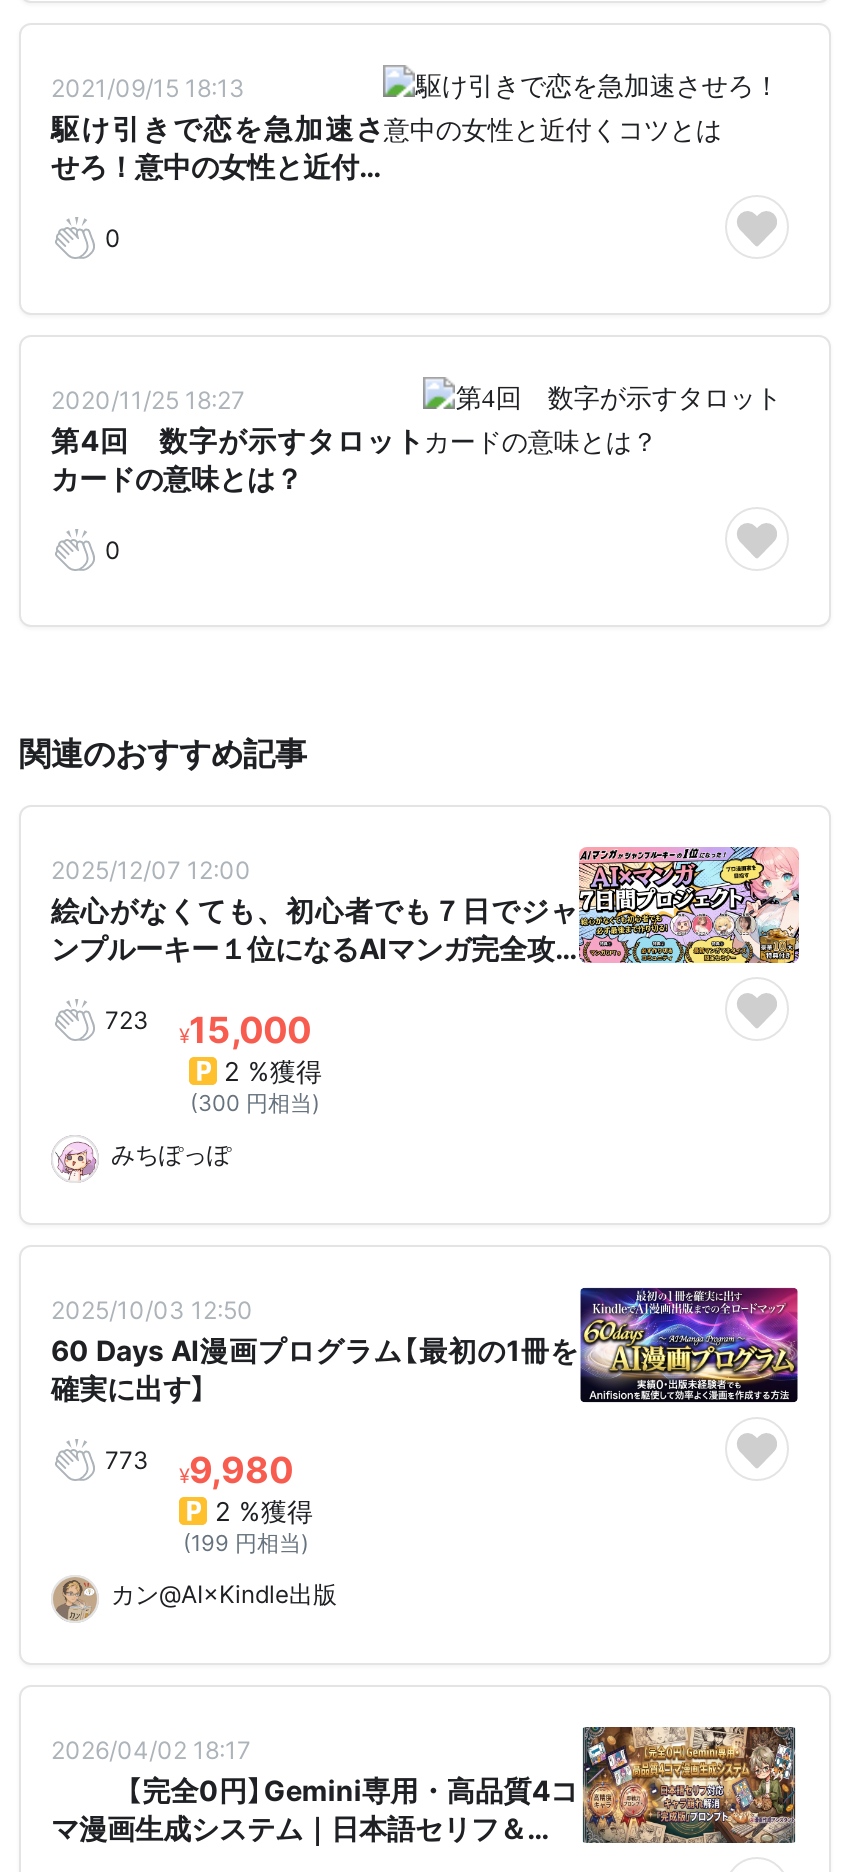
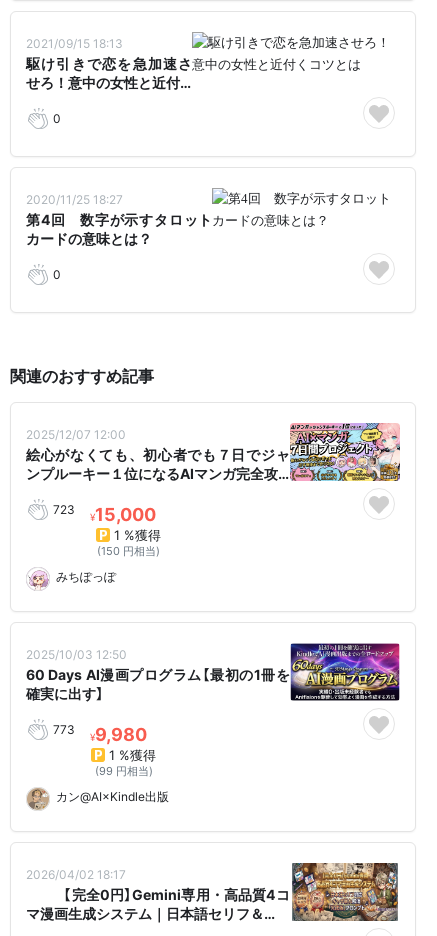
[224,1054,322,1086] 2 %獲得 -> [113,527,160,543] 1 %獲得
[190,1088,320,1116] (300 円相当) -> [96,544,159,558] (150 円相当)
[215,1494,313,1526] 2 %獲得 -> [109,747,156,763] 1 %獲得
[183,1528,309,1556] (199 円相当) -> [94,764,152,778] (99 円相当)

